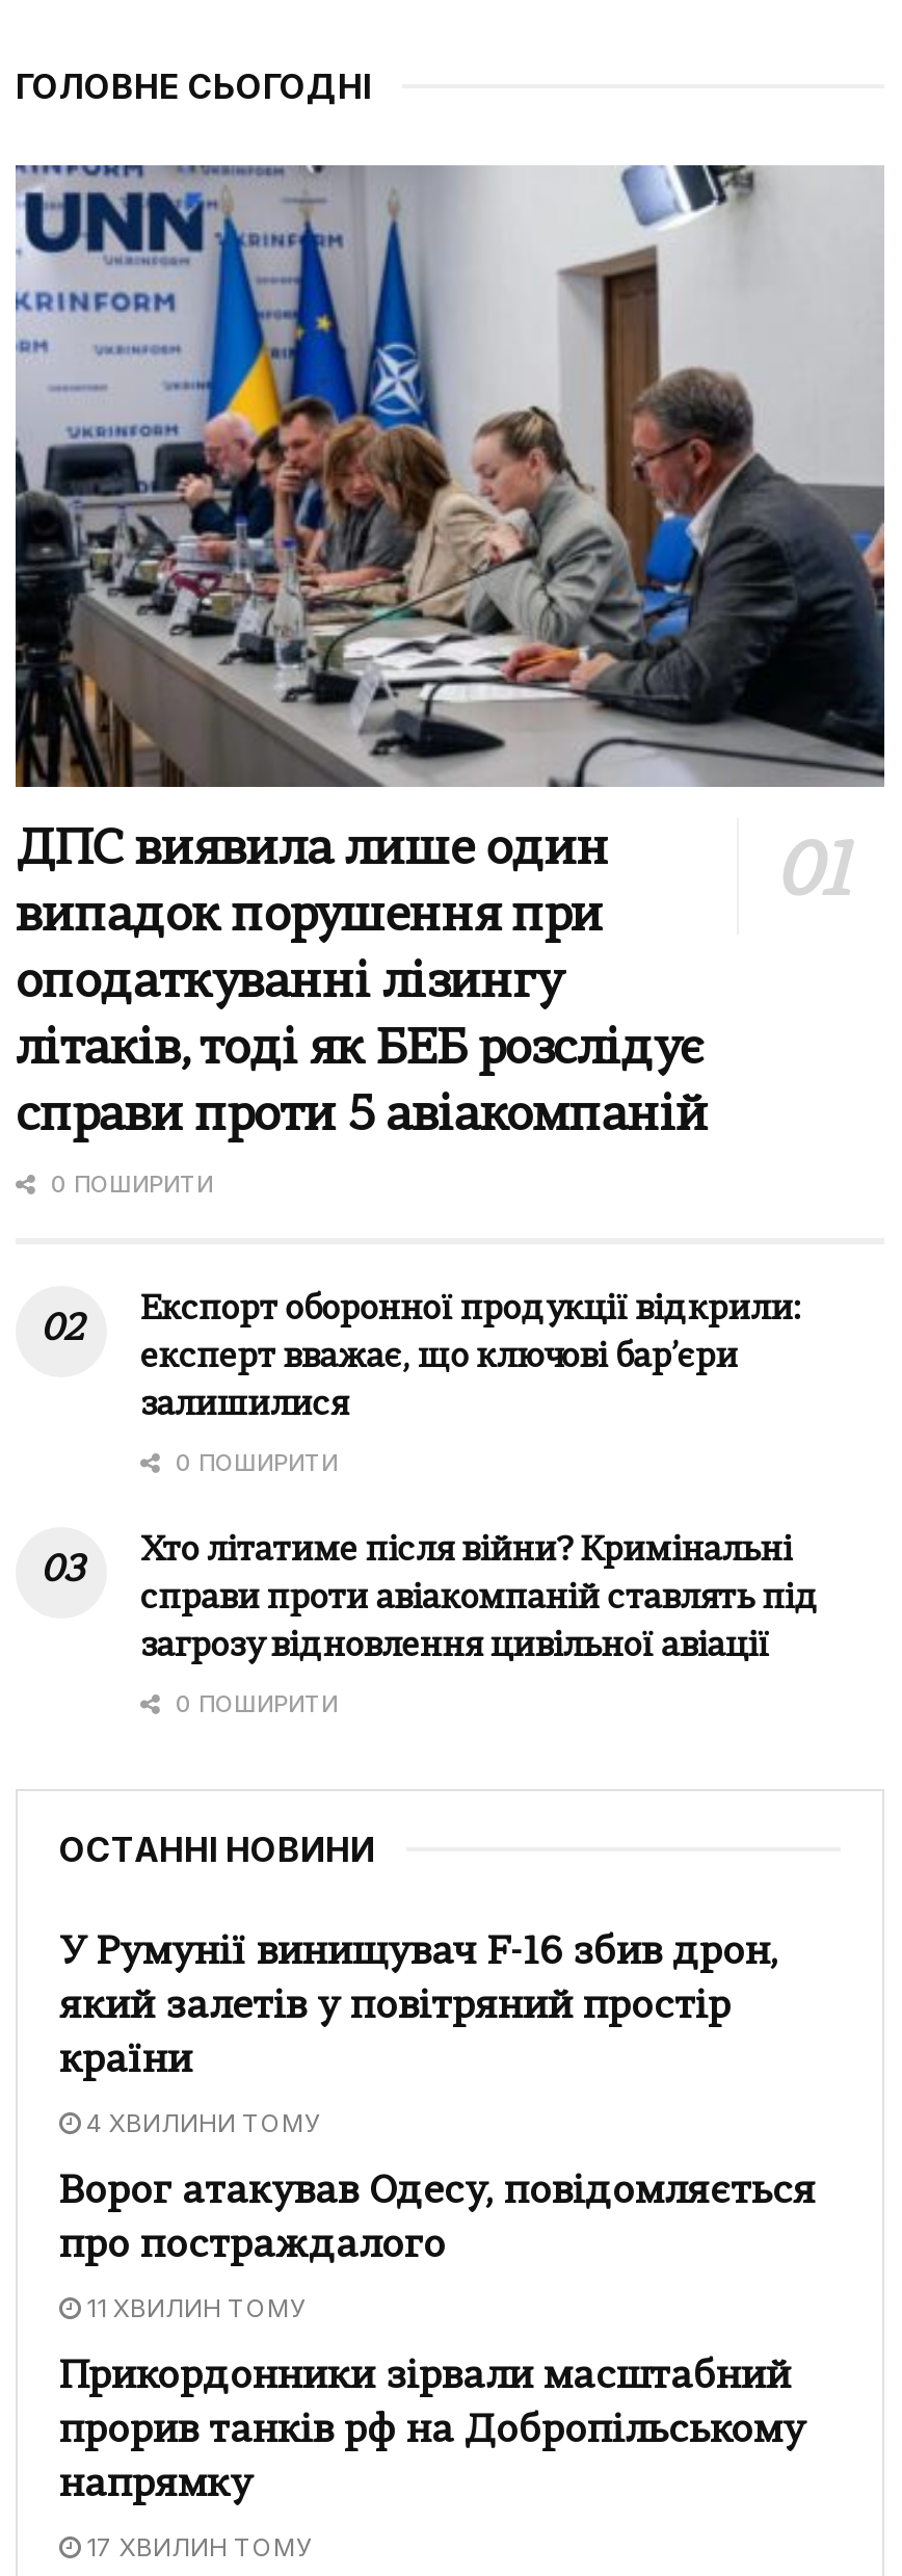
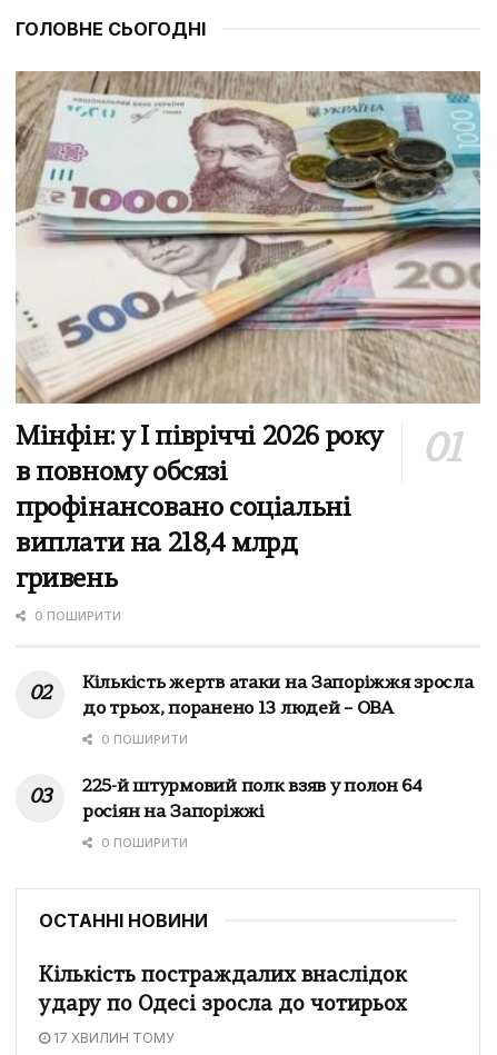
[14,163,886,1142] [image] | ДПС виявила лише один | випадок порушення при | оподаткуванні лізингу | літаків, тоді як БЕБ розслідує | справи проти 5 авіакомпаній -> [14,70,481,593] [image] | Мінфін: у І півріччі 2026 року | в повному обсязі | профінансовано соціальні | виплати на 218,4 млрд | гривень
[140,1294,798,1423] Експорт оборонної продукції відкрили: | експерт вважає, що ключові бар’єри | залишилися -> [82,674,473,718] Кількість жертв атаки на Запоріжжя зросла | до трьох, поранено 13 людей – ОВА
[140,1535,819,1664] Хто літатиме після війни? Кримінальні | справи проти авіакомпаній ставлять під | загрозу відновлення цивільної авіації -> [82,778,422,821] 225-й штурмовий полк взяв у полон 64 | росіян на Запоріжжі
[59,1934,816,2506] У Румунії винищувач F-16 збив дрон, | який залетів у повітряний простір | країни | 4 ХВИЛИНИ ТОМУ | Ворог атакував Одесу, повідомляється | про постраждалого | 11 ХВИЛИН ТОМУ | Прикордонники зірвали масштабний | прорив танків рф на Добропільському | напрямку -> [39,966,407,1016] Кількість постраждалих внаслідок | удару по Одесі зросла до чотирьох

